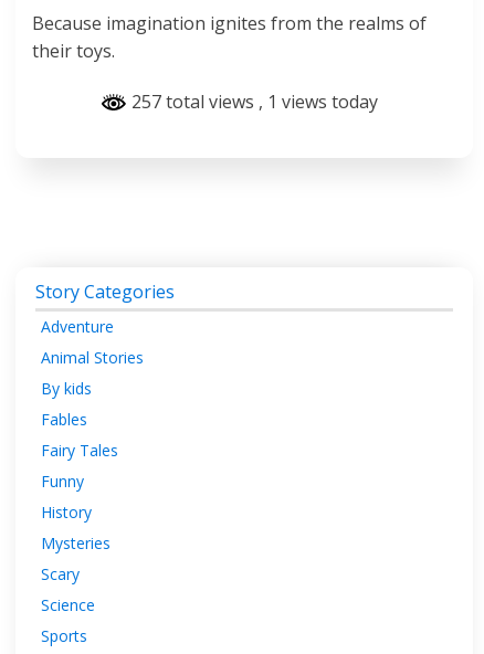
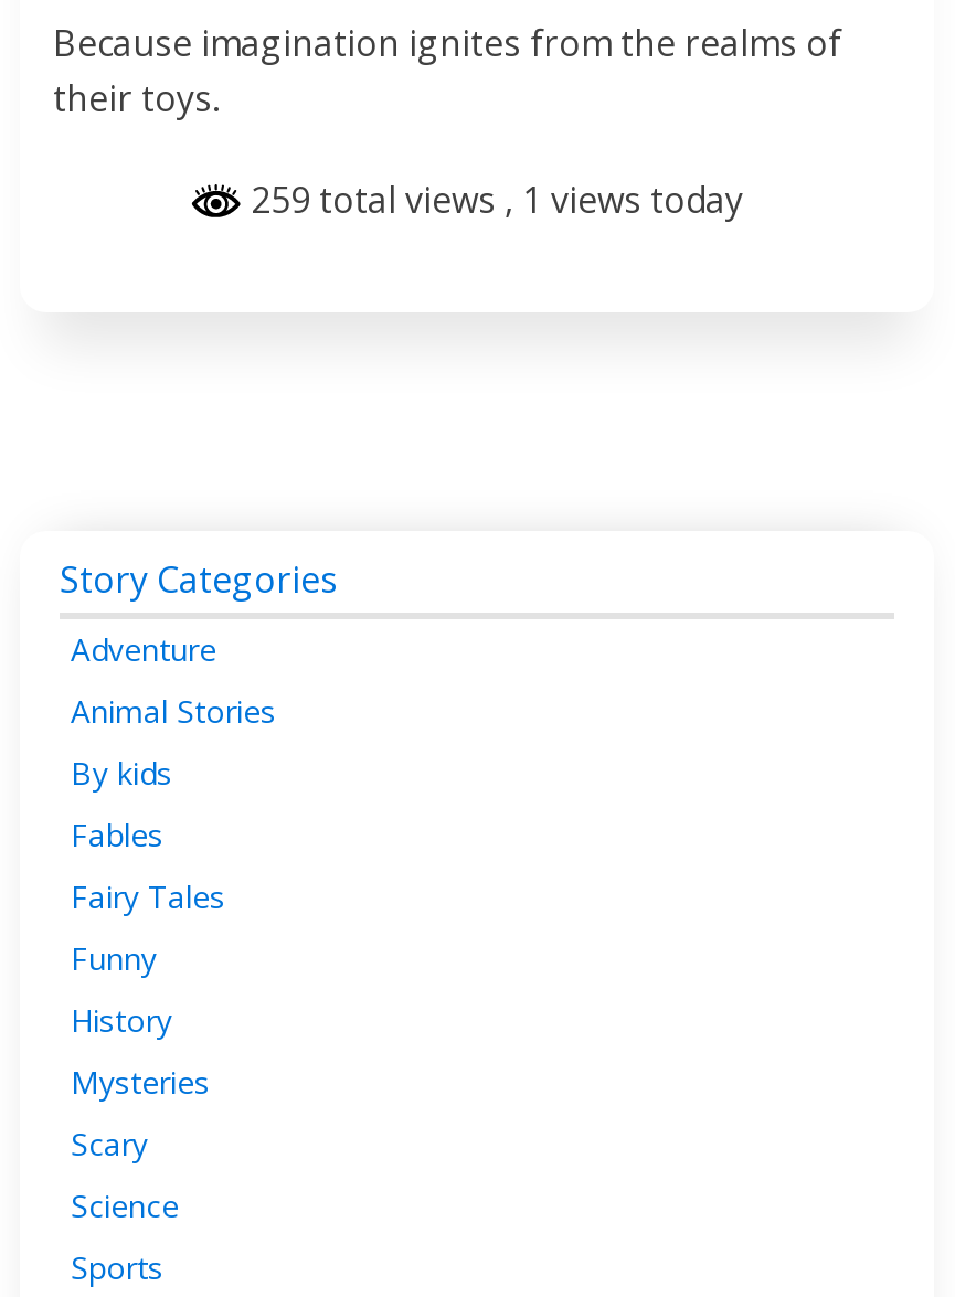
[127,90,377,114] 257 total views, 1 views today -> [242,176,743,225] 259 total views, 1 views today

